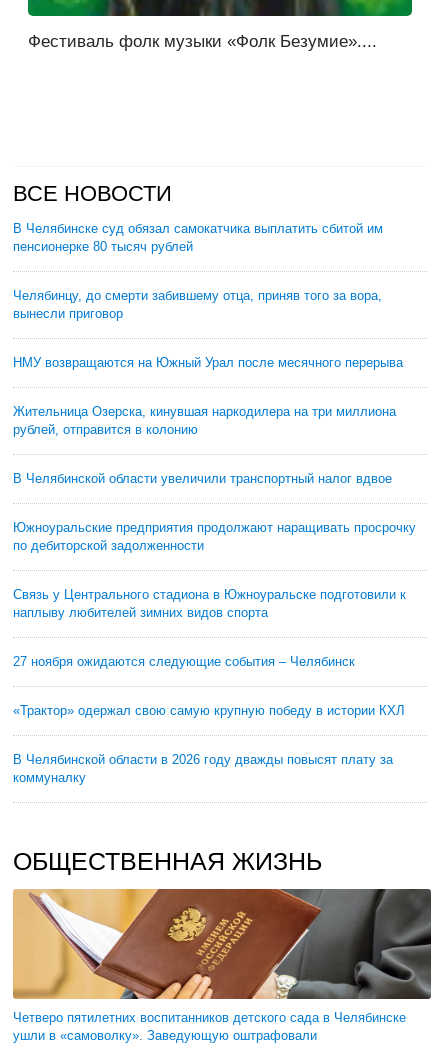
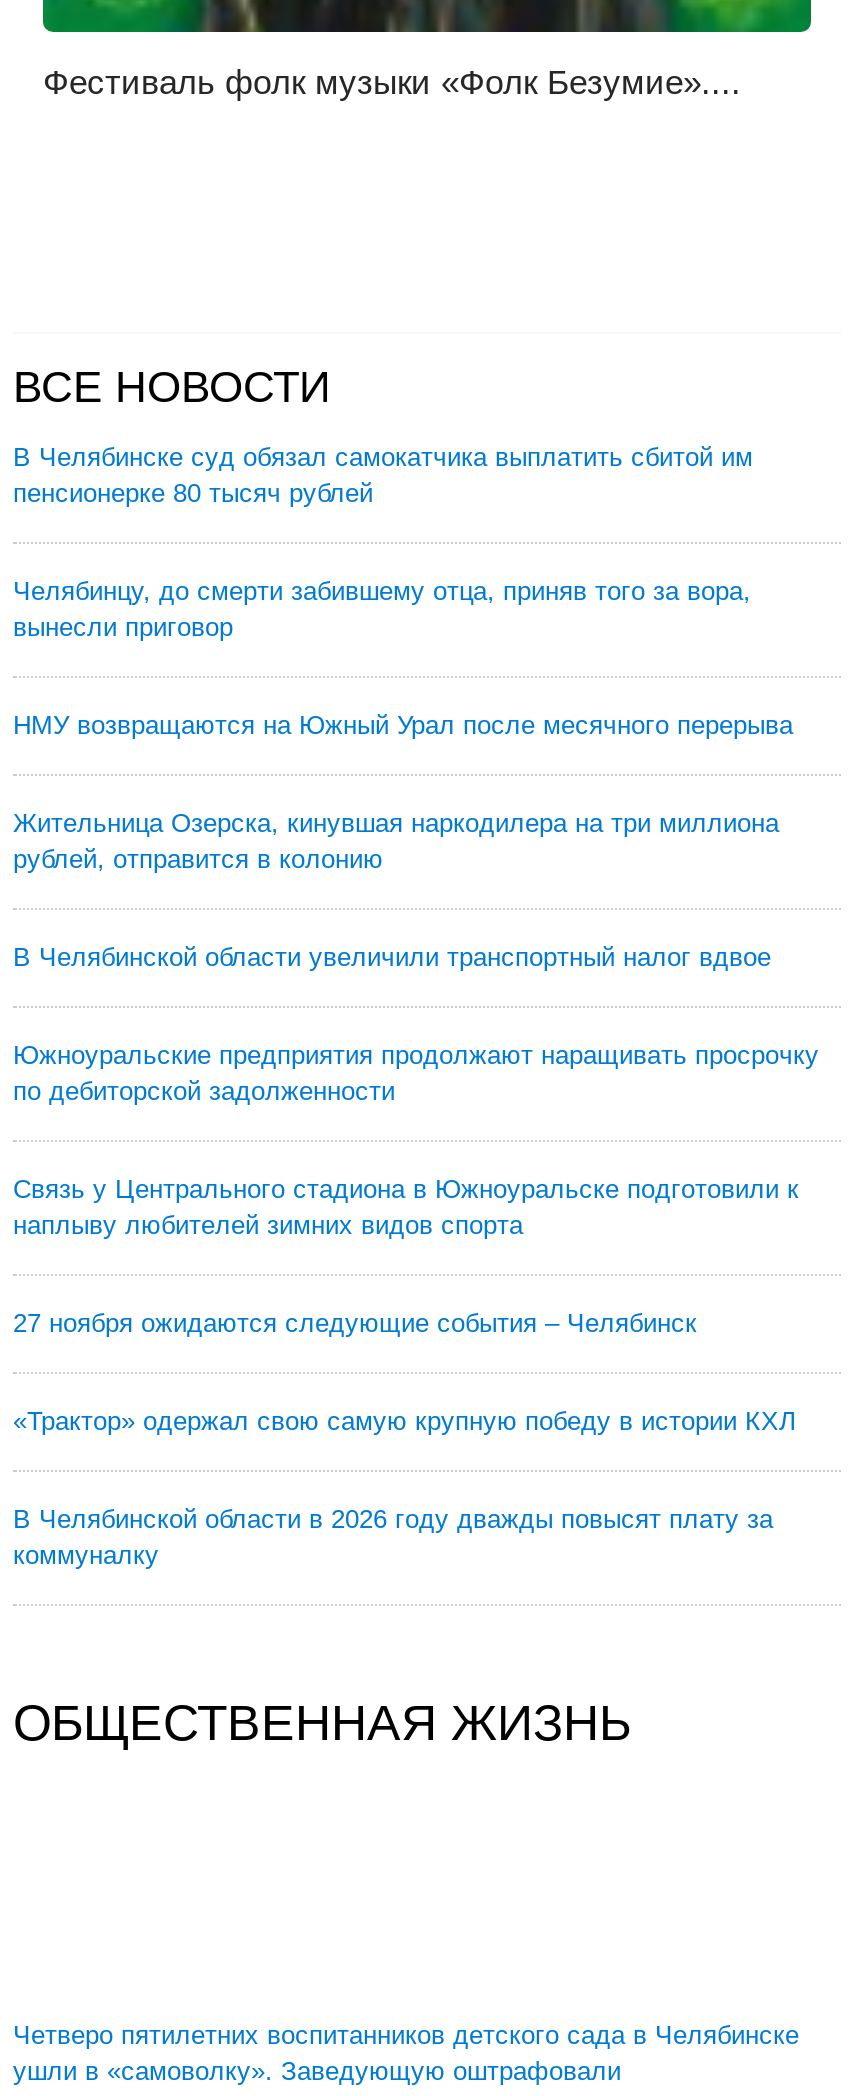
[12,888,432,1000] [image] -> none

